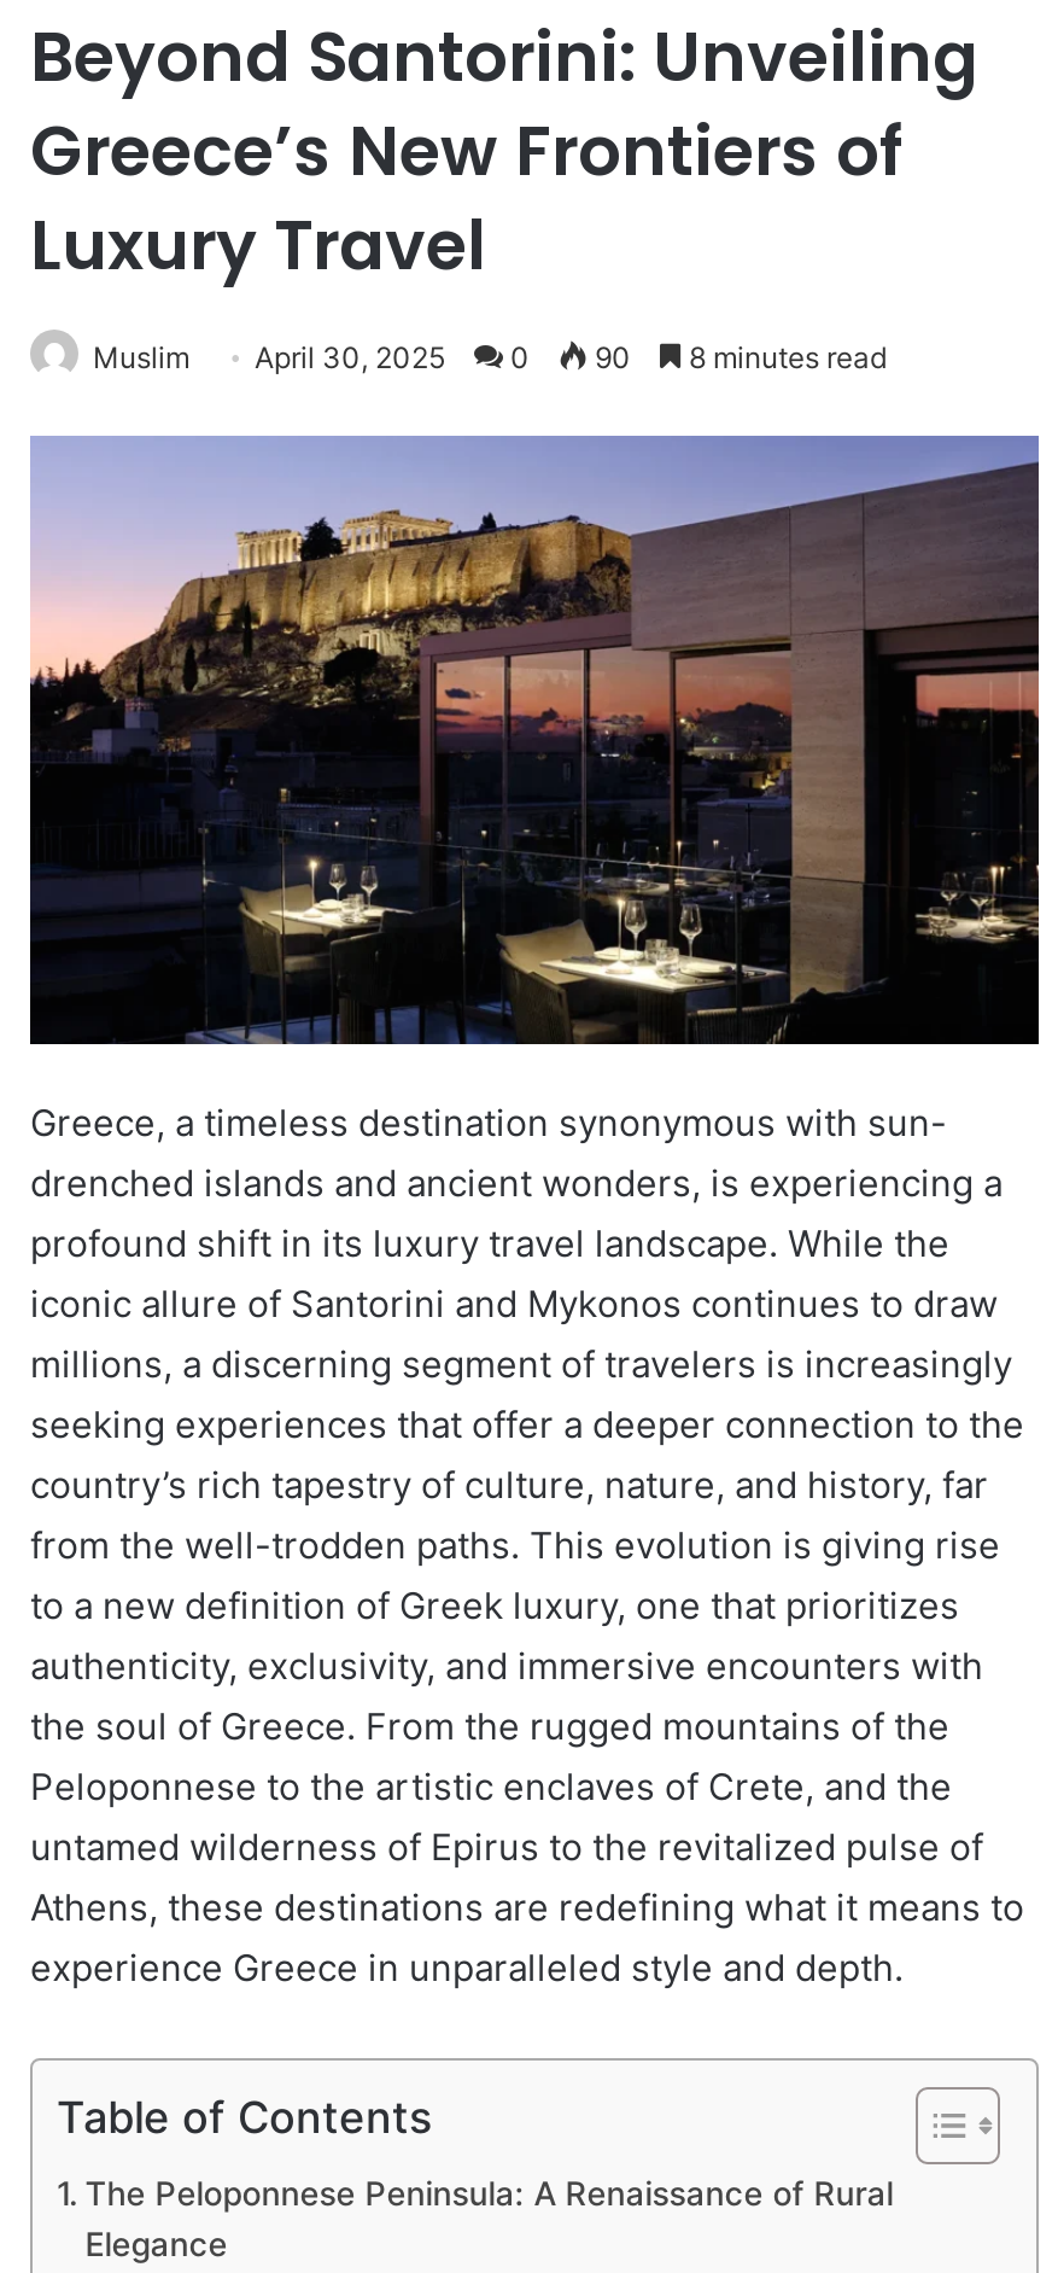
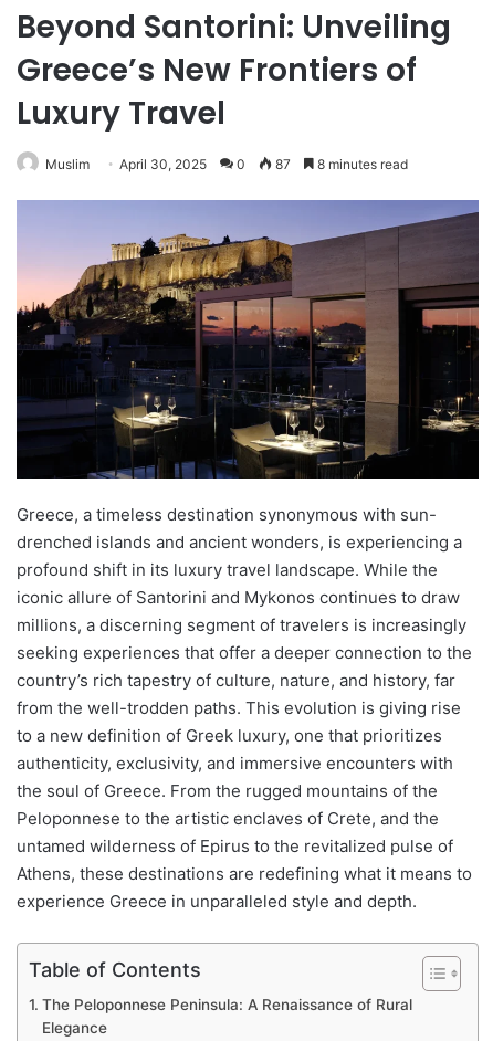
[93,339,887,375] Muslim April 30, 2025 0 90 8 minutes read -> [45,156,408,172] Muslim April 30, 2025 0 87 8 minutes read

